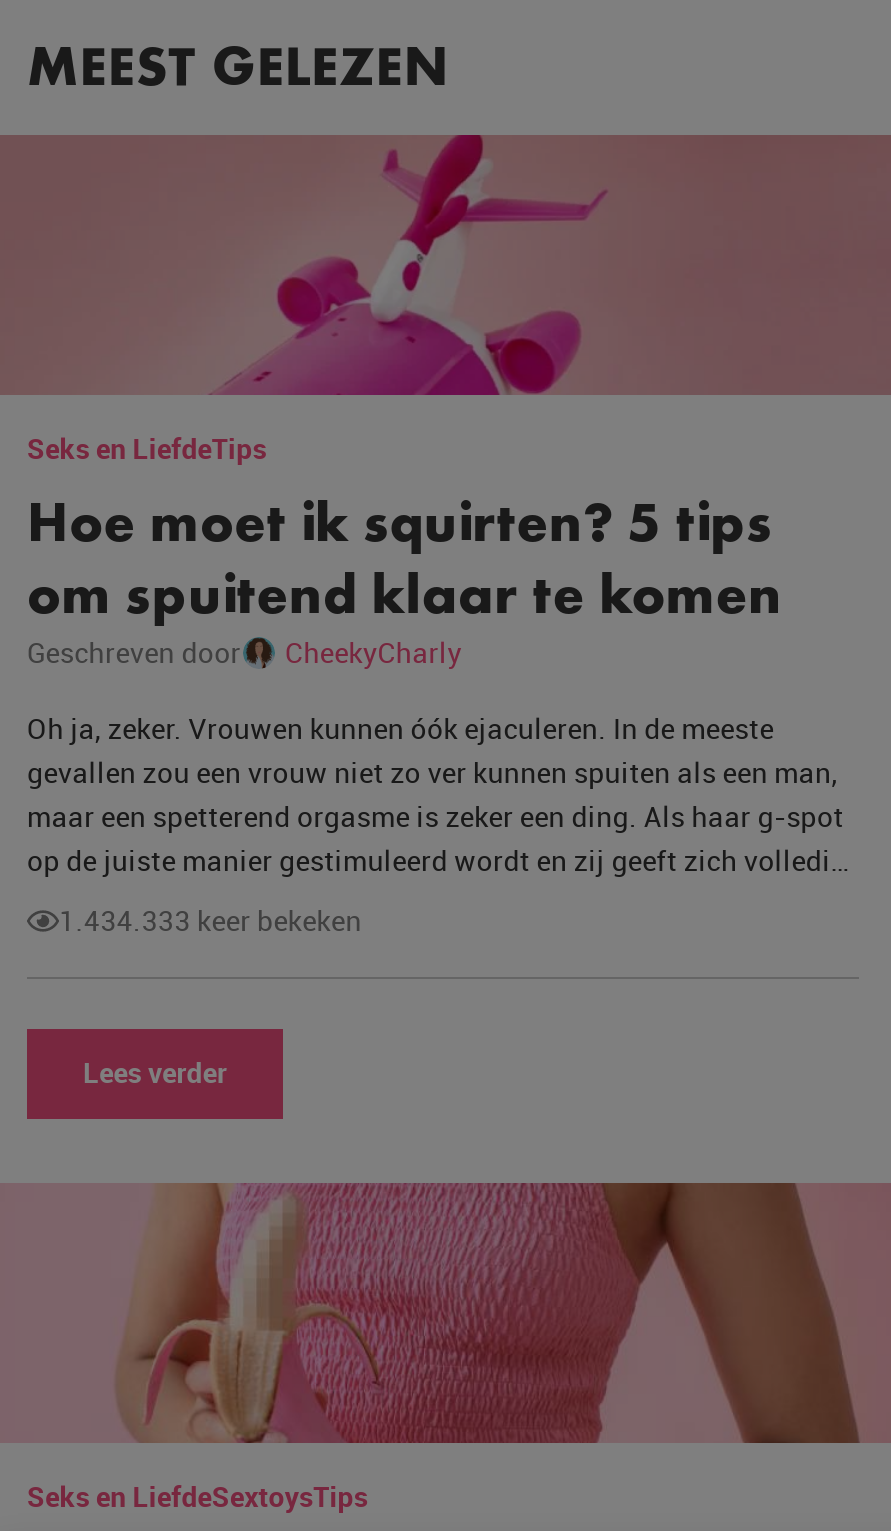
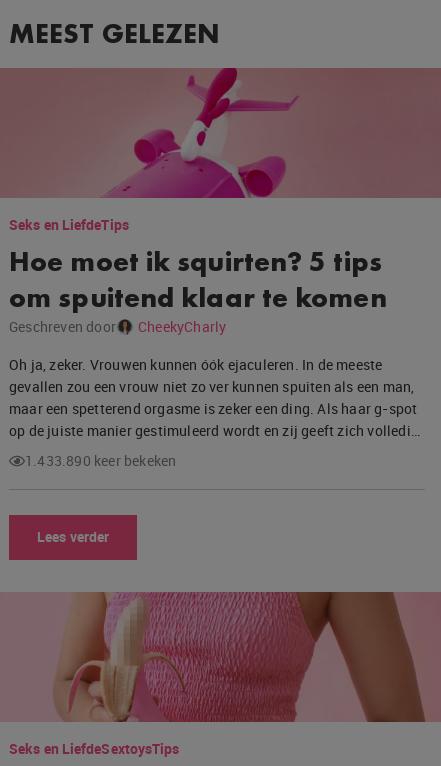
[59,902,362,940] 1.434.333 keer bekeken -> [25,451,176,470] 1.433.890 keer bekeken

